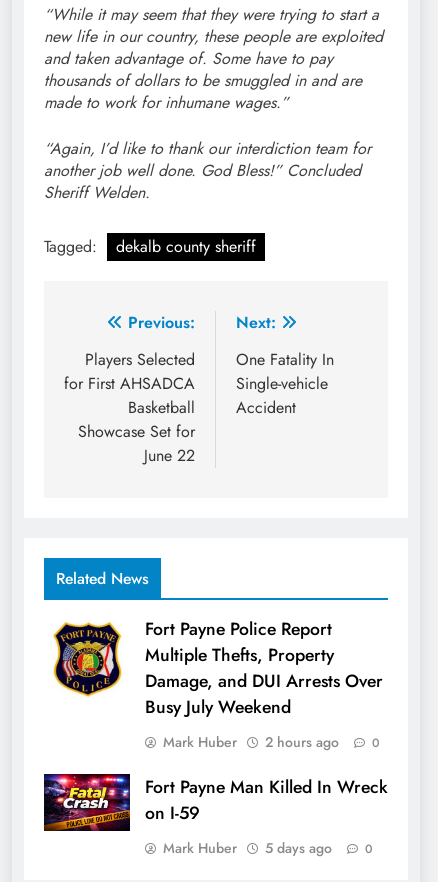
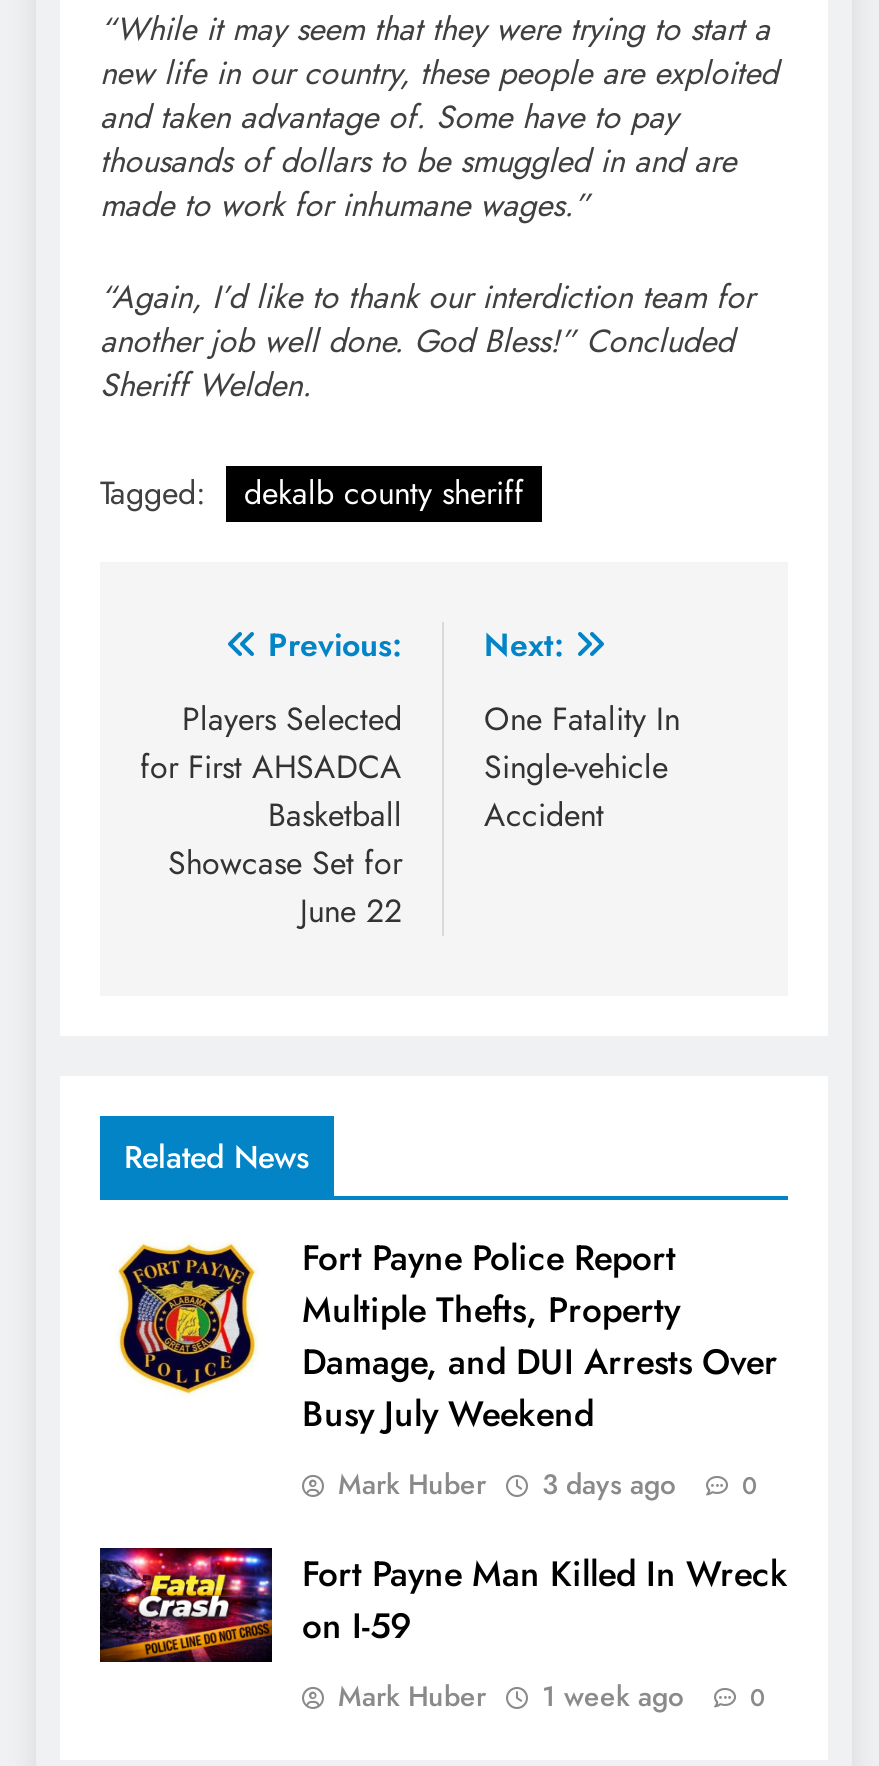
[163,732,380,752] Mark Huber 2 hours ago 0 -> [338,1464,758,1504] Mark Huber 3 days ago 0
[163,838,373,858] Mark Huber 5 days ago 0 -> [338,1676,766,1716] Mark Huber 1 week ago 0

